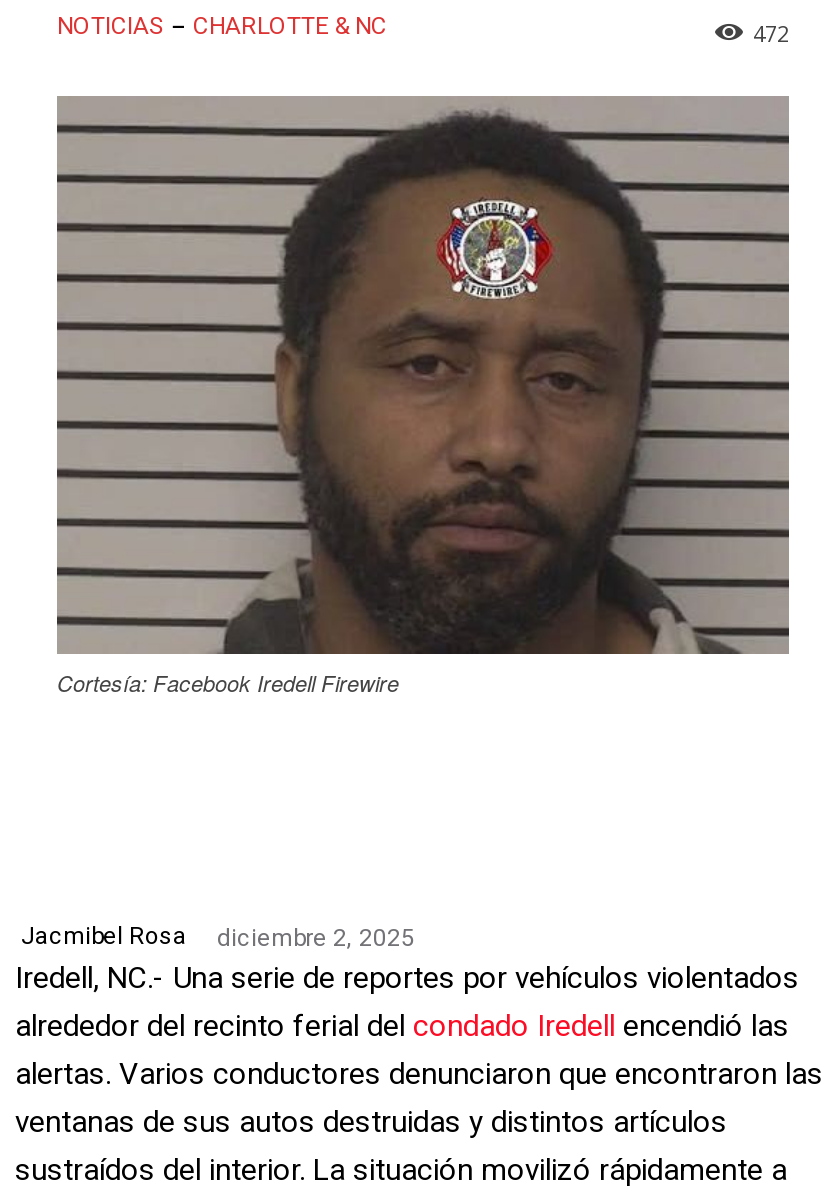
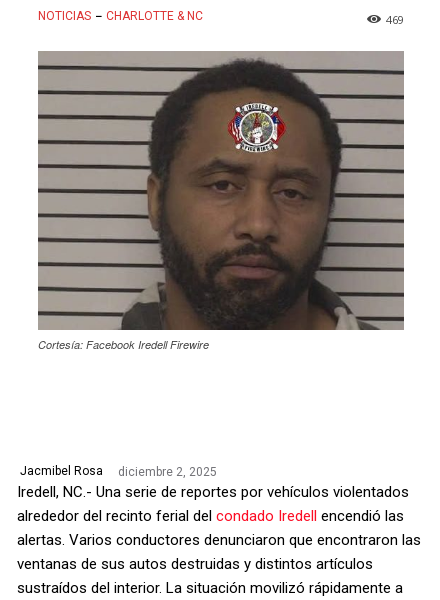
[753,17,789,47] 472 -> [386,12,404,27] 469

